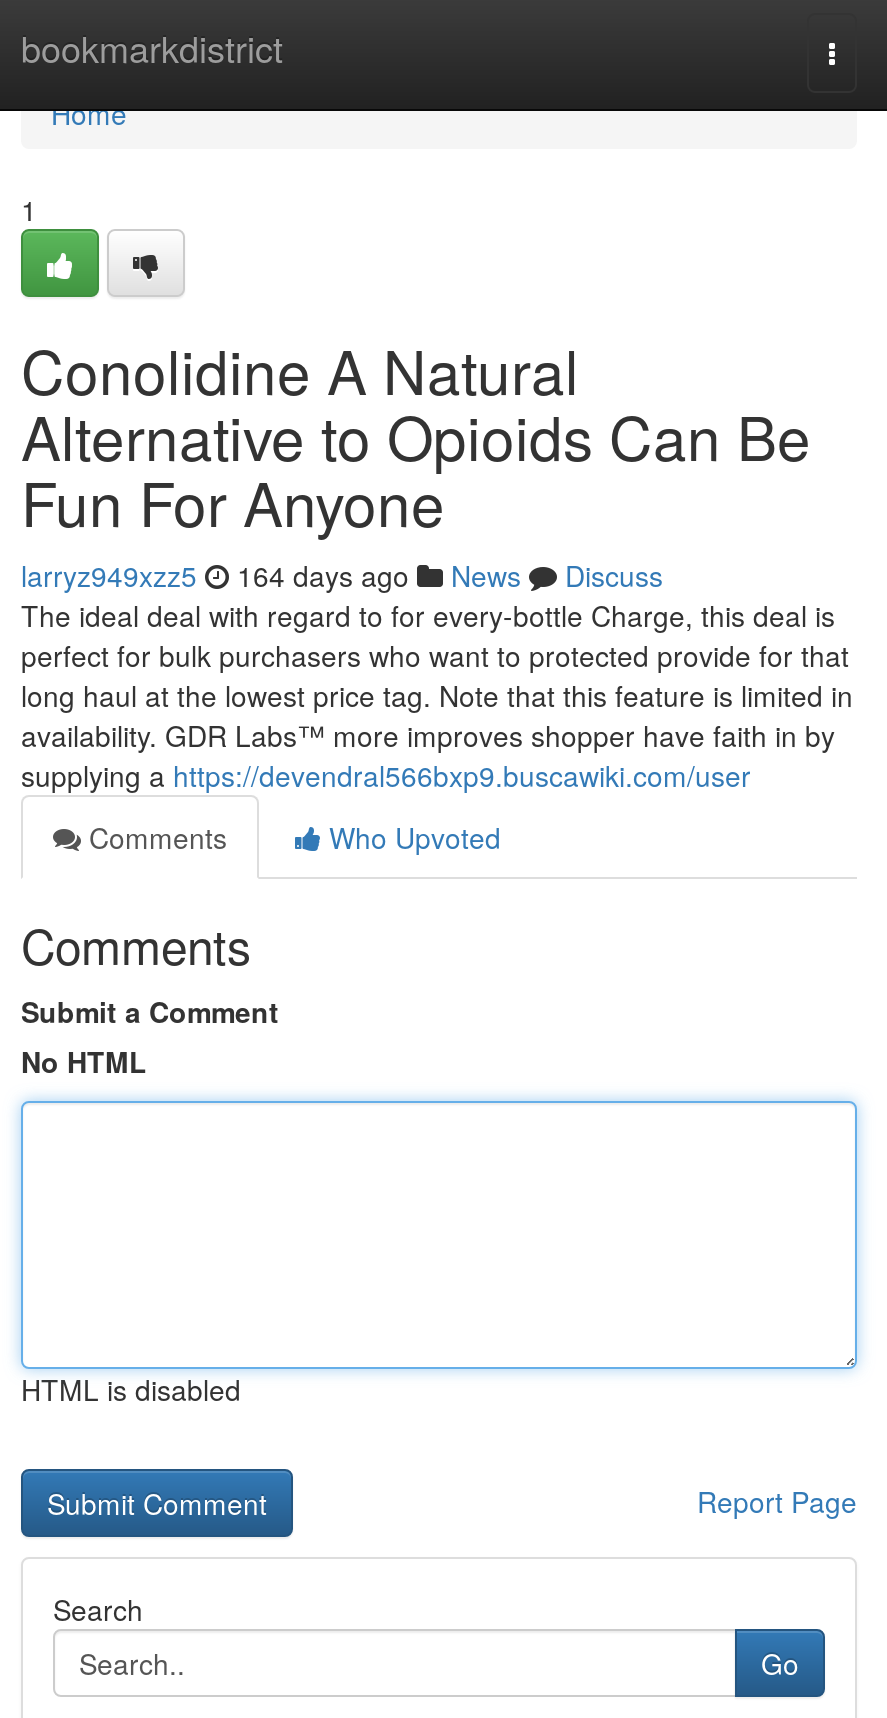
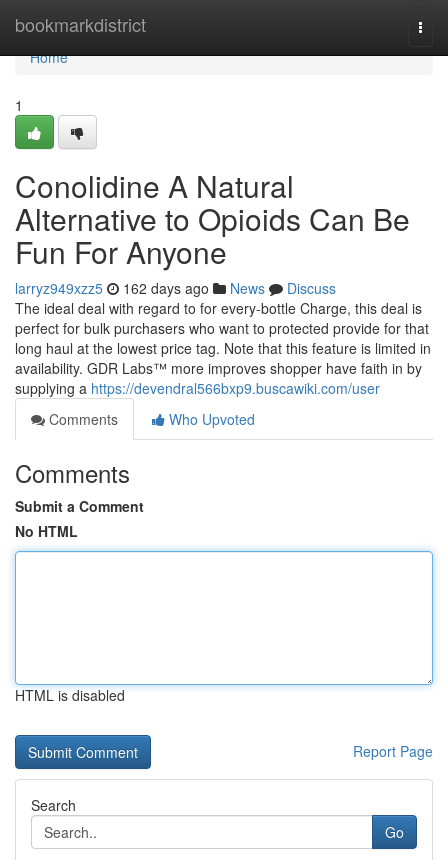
[21,555,663,595] larryz949xzz5 164 days ago News Discuss -> [15,278,336,298] larryz949xzz5 162 days ago News Discuss

